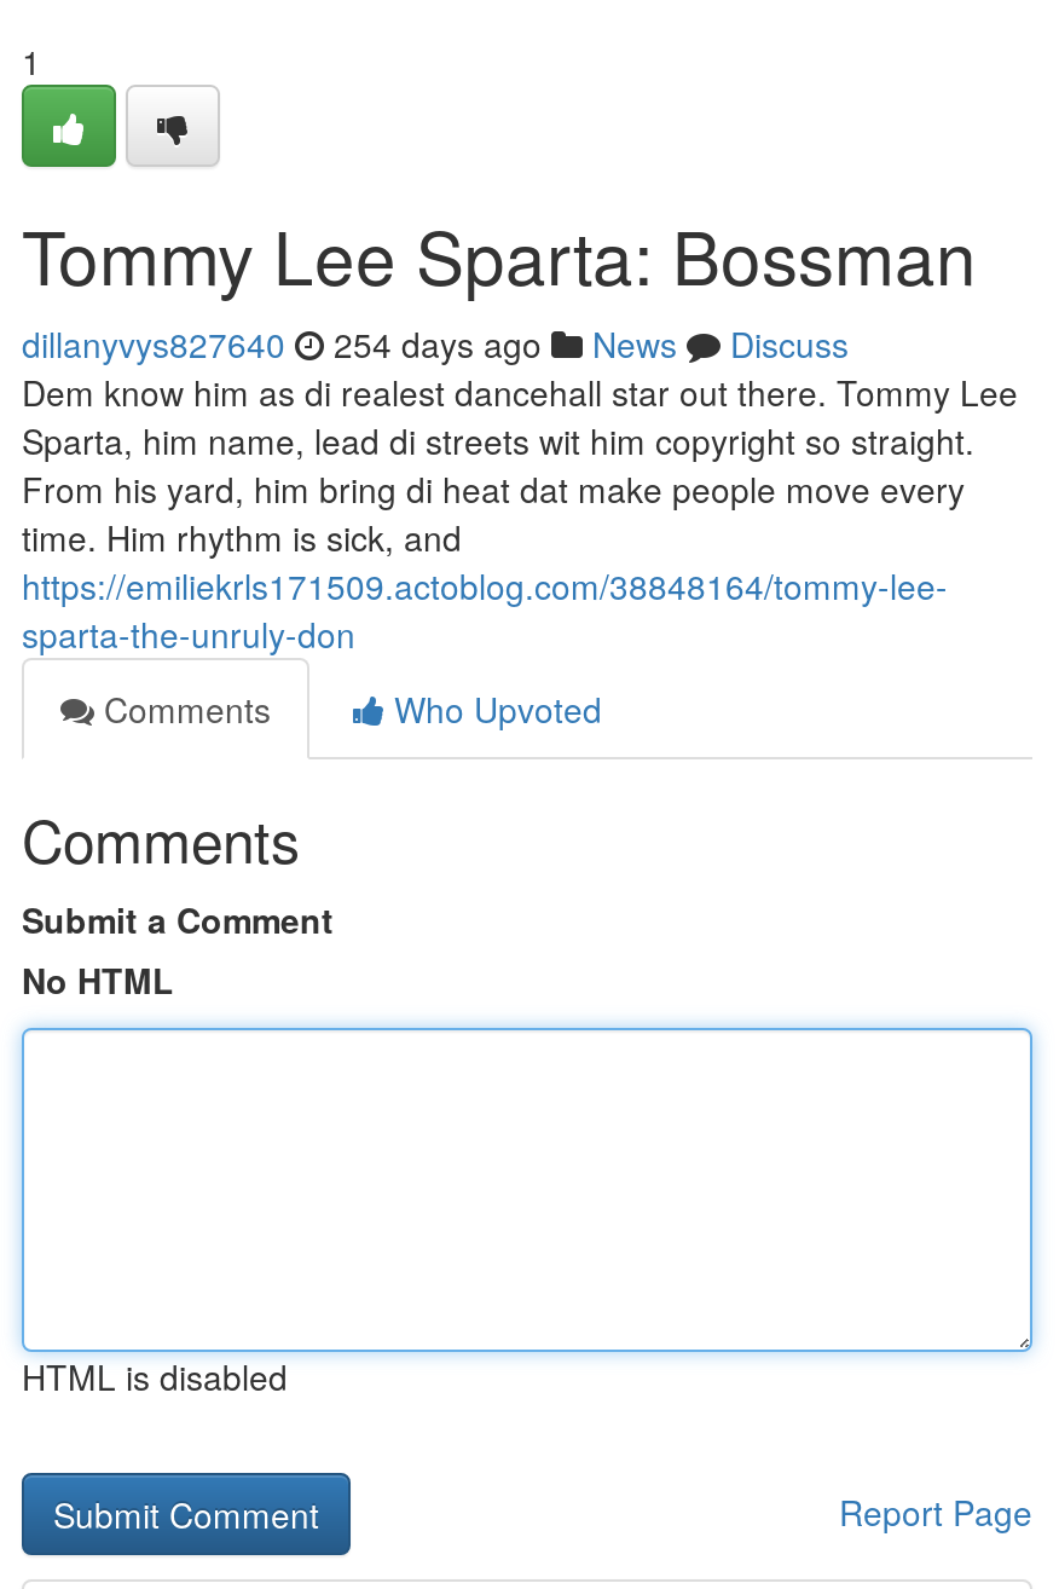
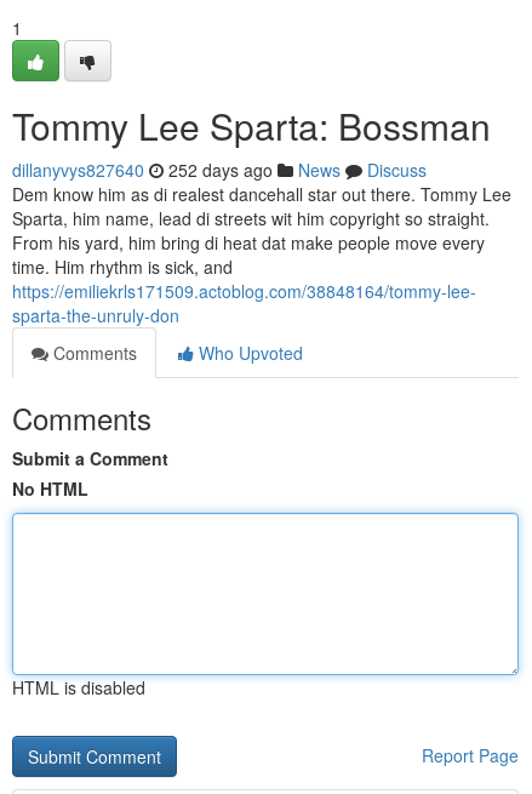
[22,319,849,368] dillanyvys827640 254 days ago News Discuss -> [12,158,427,182] dillanyvys827640 252 days ago News Discuss

